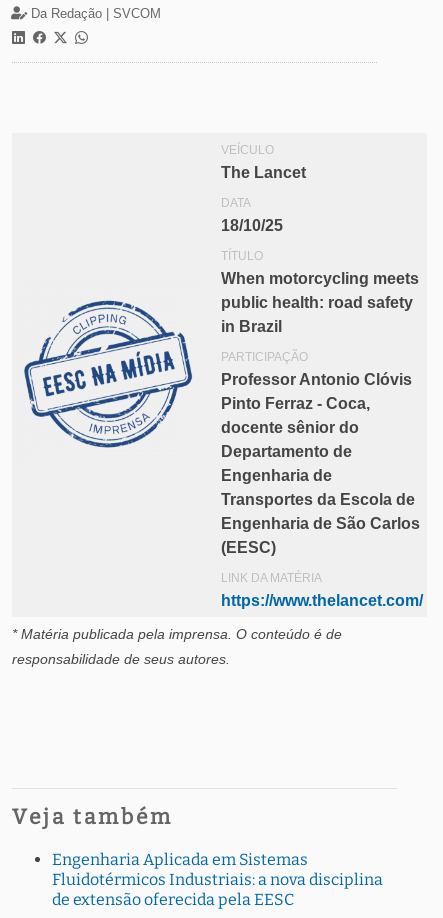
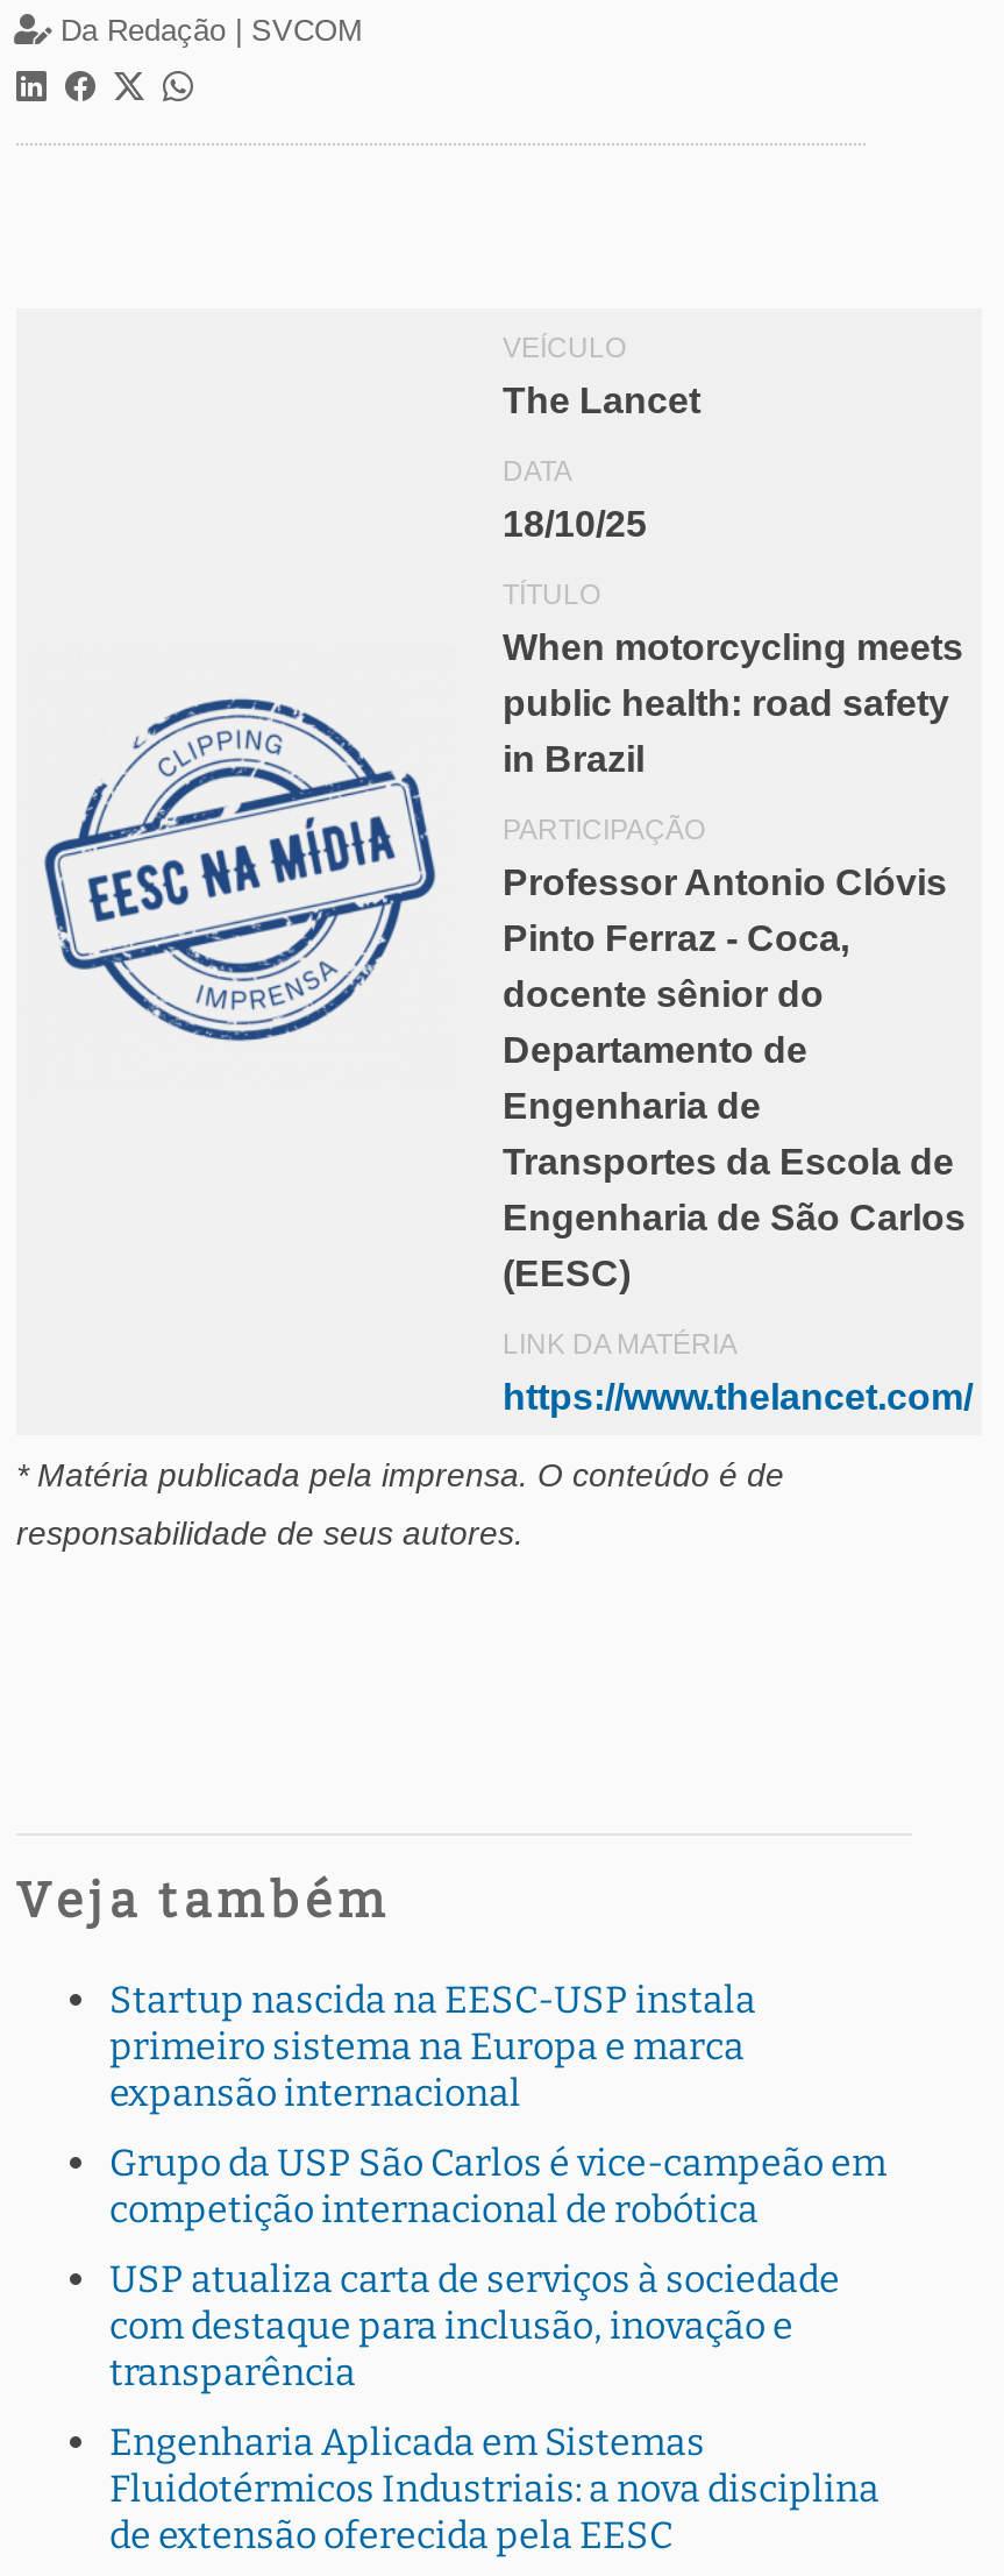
none -> [109,1978,886,2394] Startup nascida na EESC-USP instala | primeiro sistema na Europa e marca | expansão internacional | Grupo da USP São Carlos é vice-campeão em | competição internacional de robótica | USP atualiza carta de serviços à sociedade | com destaque para inclusão, inovação e | transparência

